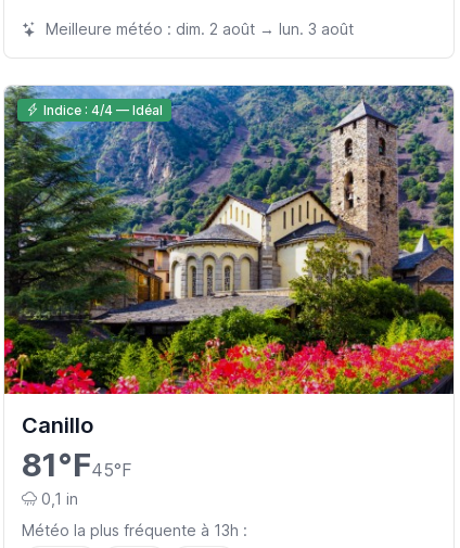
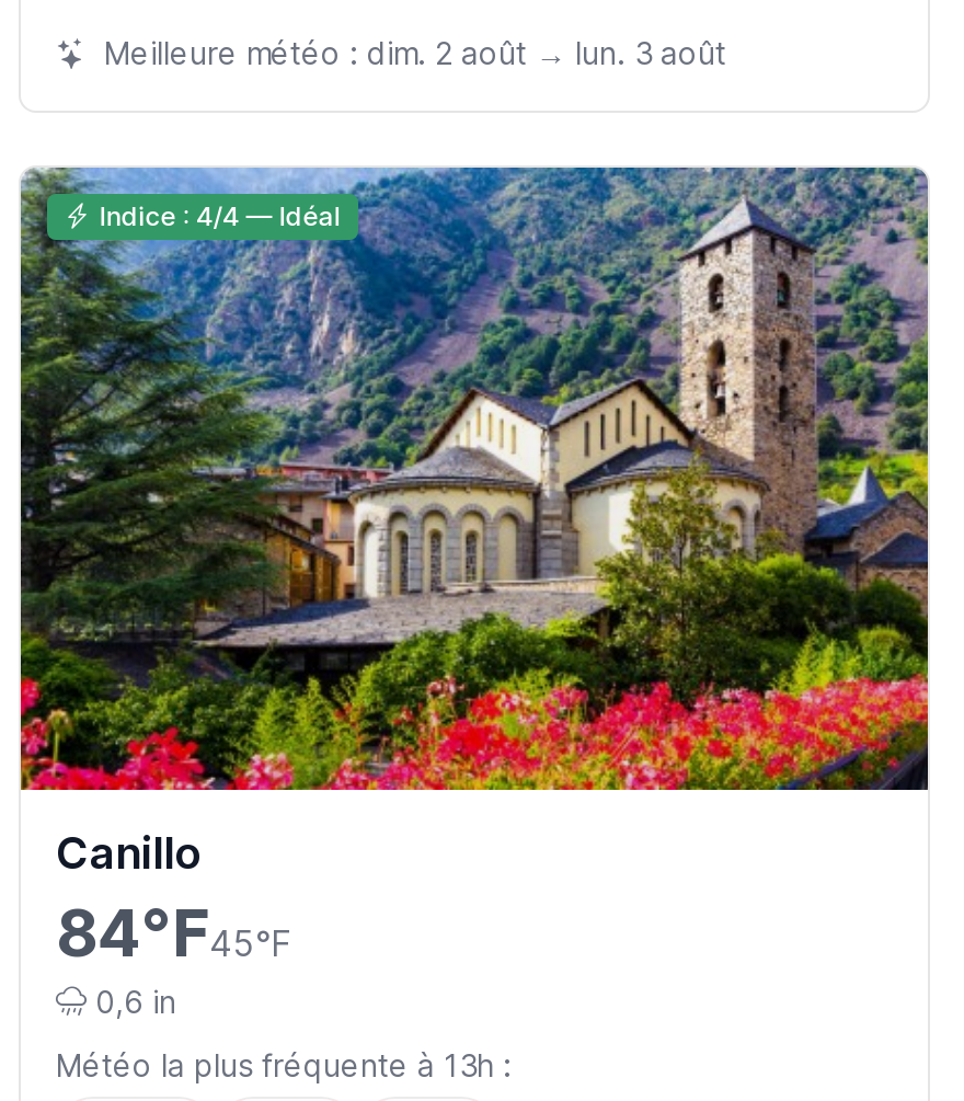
[22,445,132,484] 81°F45°F -> [56,892,292,971] 84°F45°F
[41,489,78,508] 0,1 in -> [95,982,176,1019] 0,6 in

